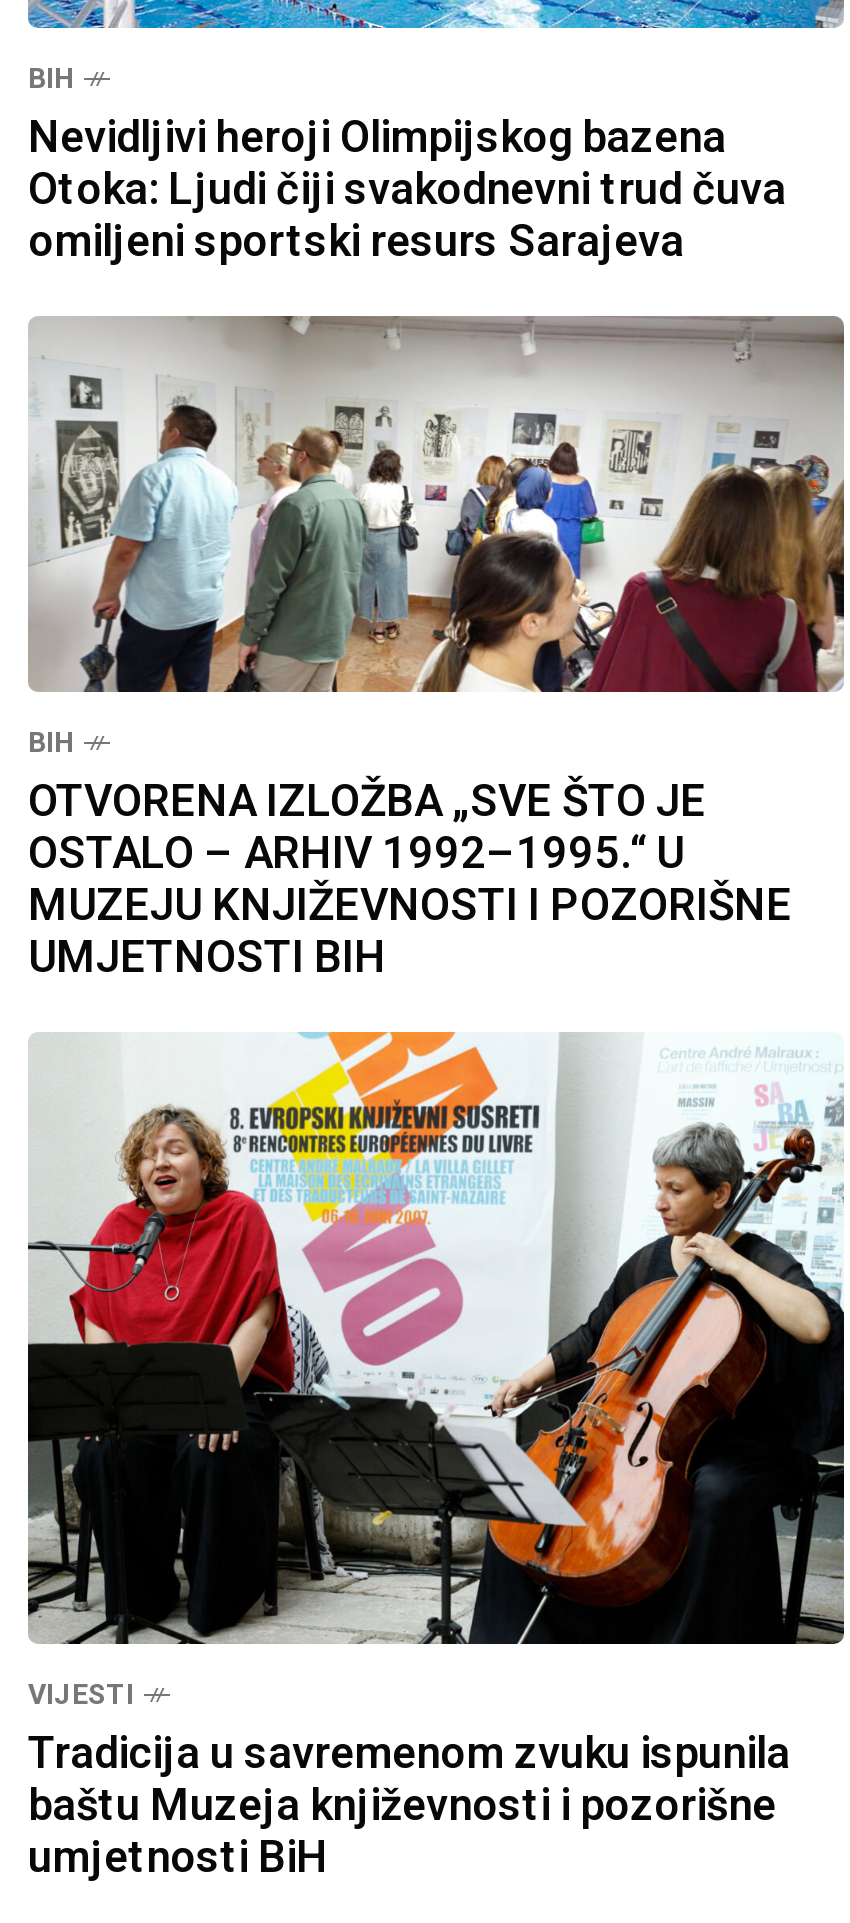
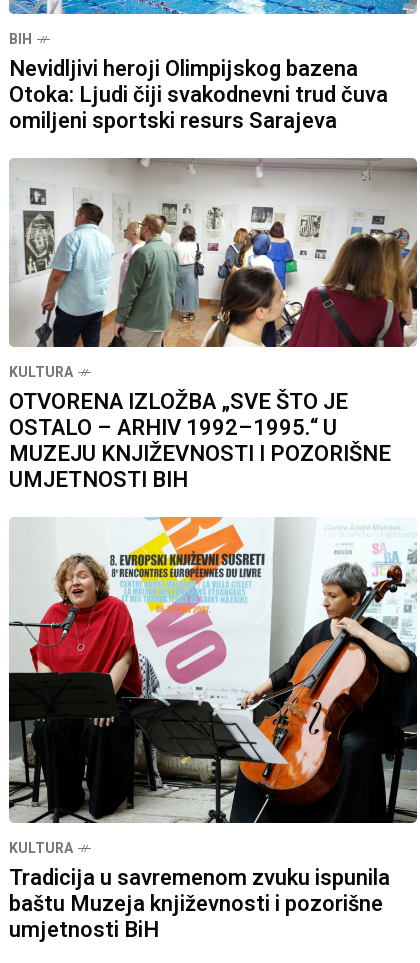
[28,723,74,765] BIH -> [9,362,73,383] KULTURA
[28,1675,134,1717] VIJESTI -> [9,838,73,859] KULTURA

